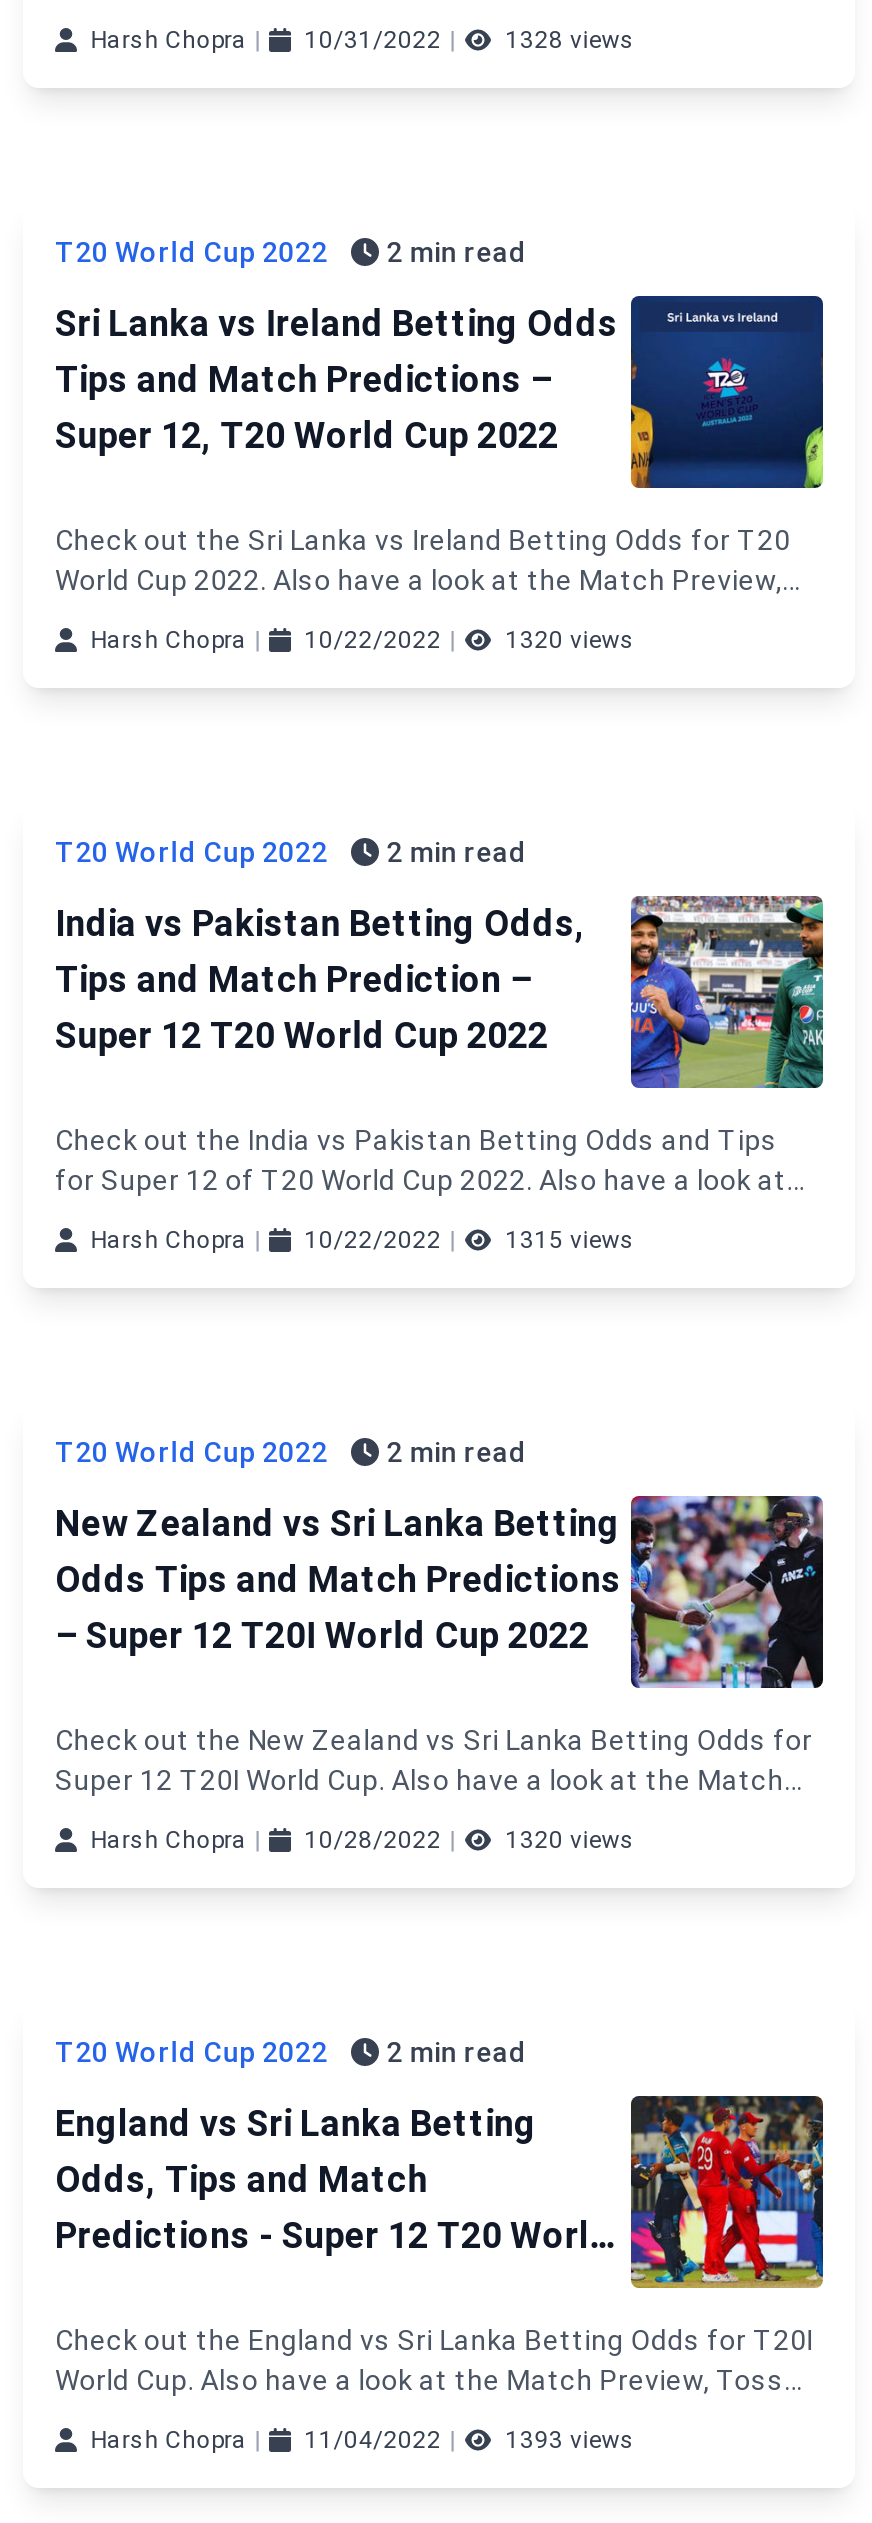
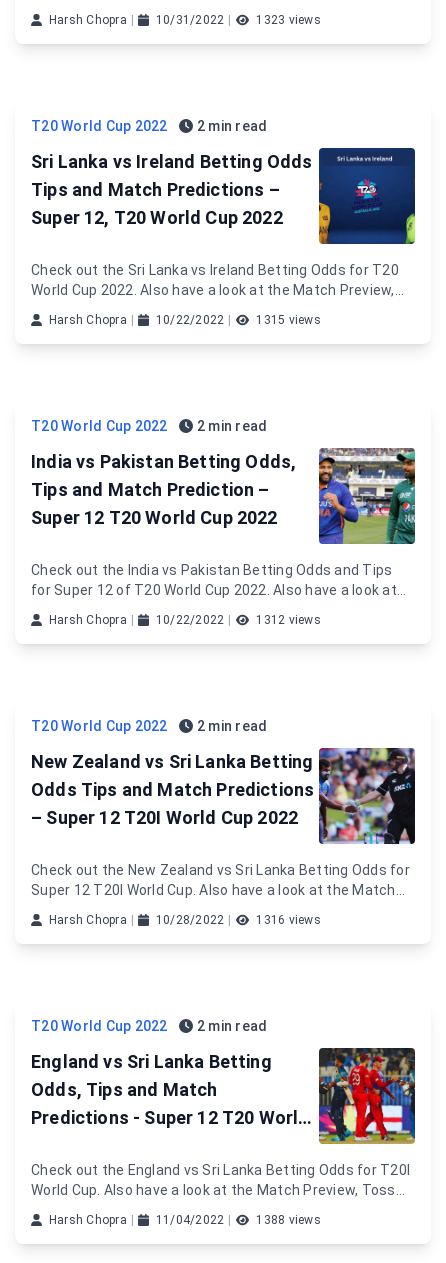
[499,26,635,54] 1328 views -> [253,13,321,27] 1323 views
[499,626,635,654] 1320 views -> [253,313,321,327] 1315 views
[499,1226,635,1254] 1315 views -> [253,613,321,627] 1312 views
[499,1826,635,1854] 1320 views -> [253,913,321,927] 1316 views
[499,2426,635,2454] 1393 views -> [253,1213,321,1227] 1388 views

